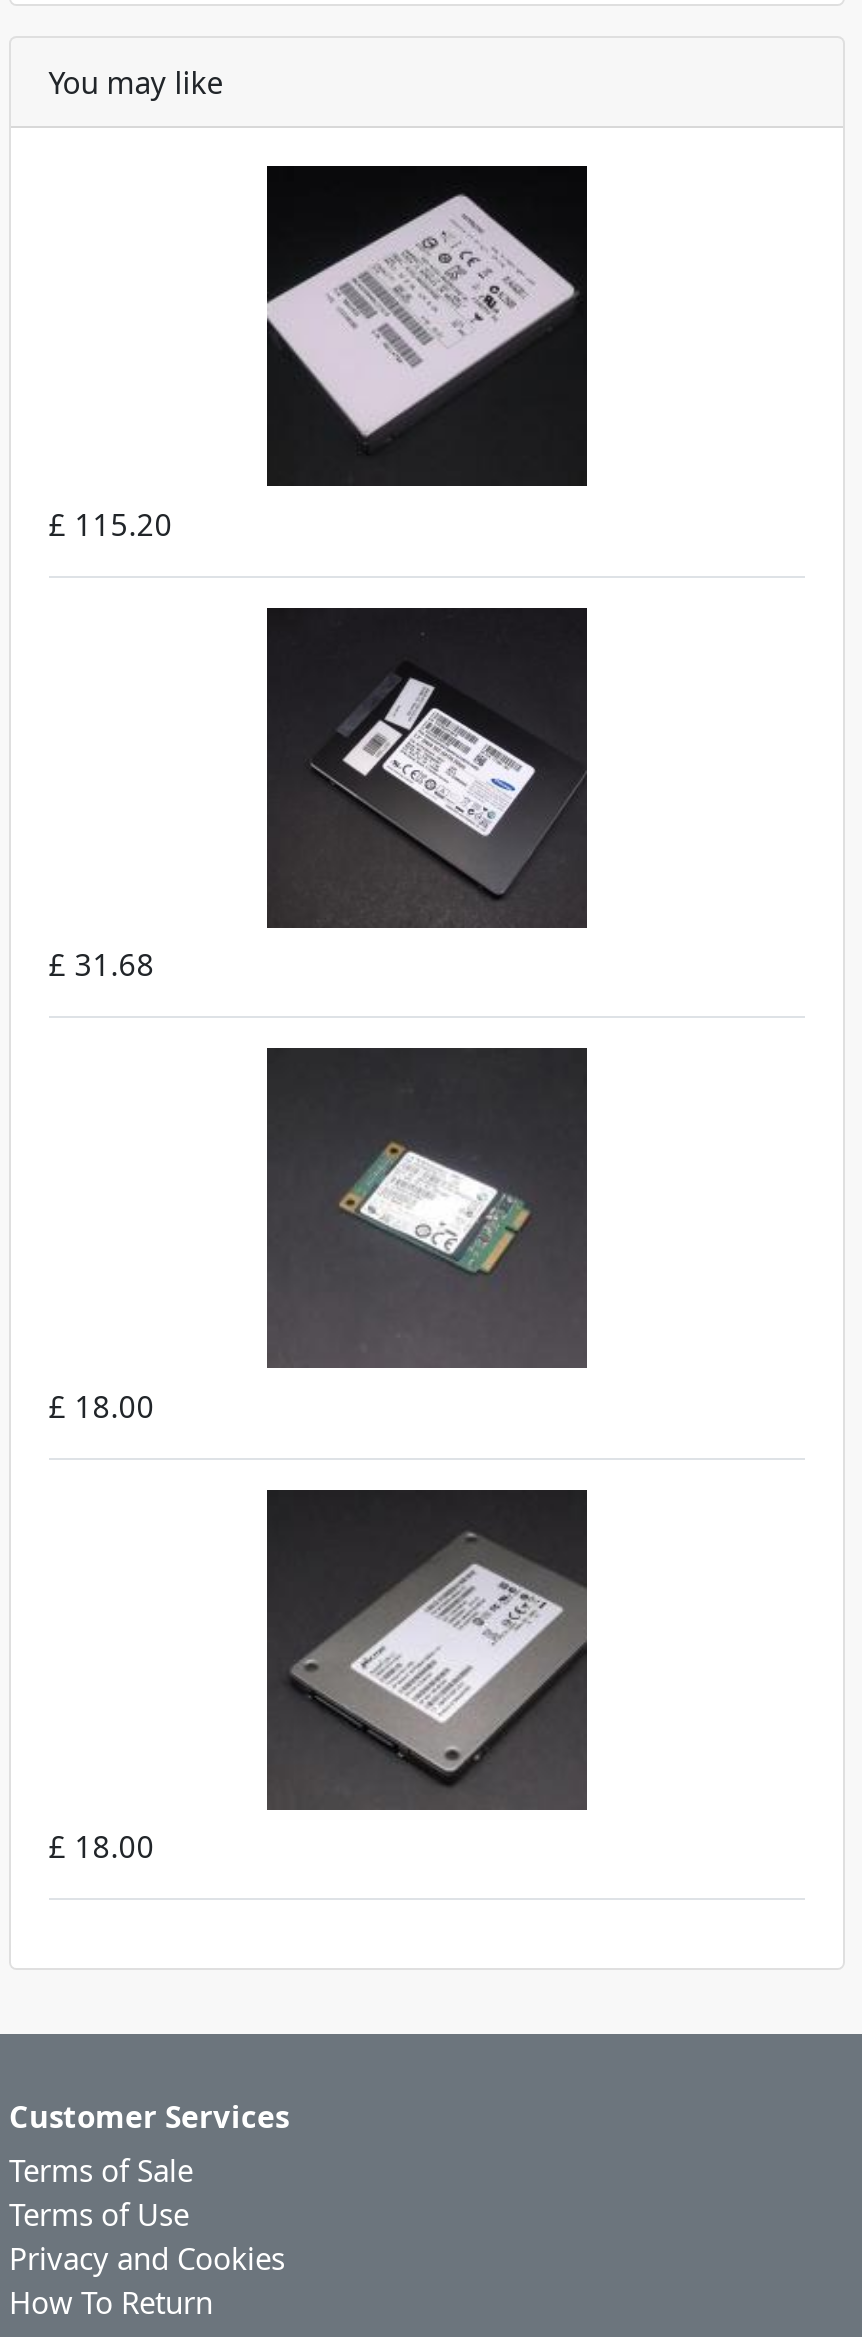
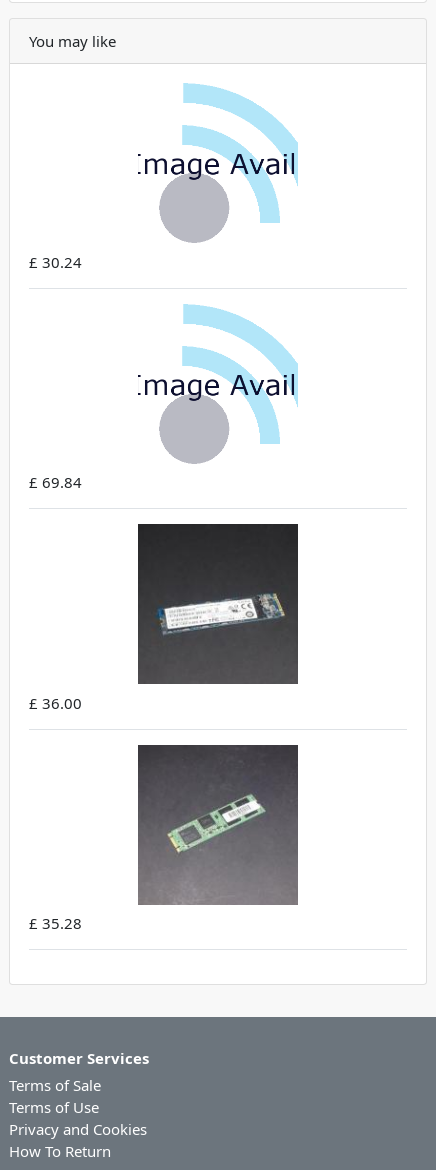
[265,164,589,488] [image] -> [137,83,298,243] [image]
[49,503,173,543] £ 115.20 -> [29,251,82,271] £ 30.24
[265,606,589,930] [image] -> [138,304,298,464] [image]
[49,944,155,984] £ 31.68 -> [29,472,82,492] £ 69.84
[309,1142,559,1272] [image] -> [157,572,285,635] [image]
[49,1385,155,1425] £ 18.00 -> [29,692,82,712] £ 36.00
[269,1494,585,1808] [image] -> [138,746,298,905] [image]
[49,1826,155,1866] £ 18.00 -> [29,913,82,933] £ 35.28

